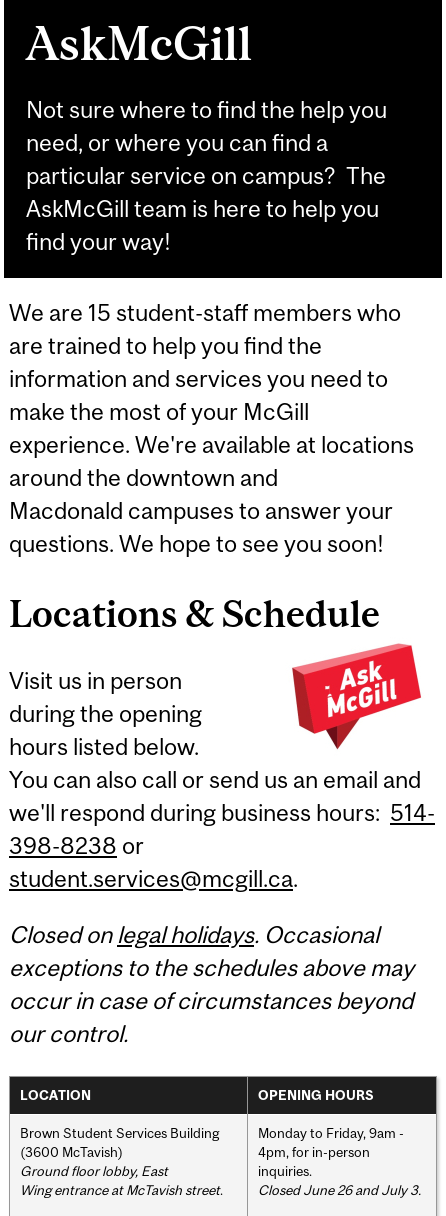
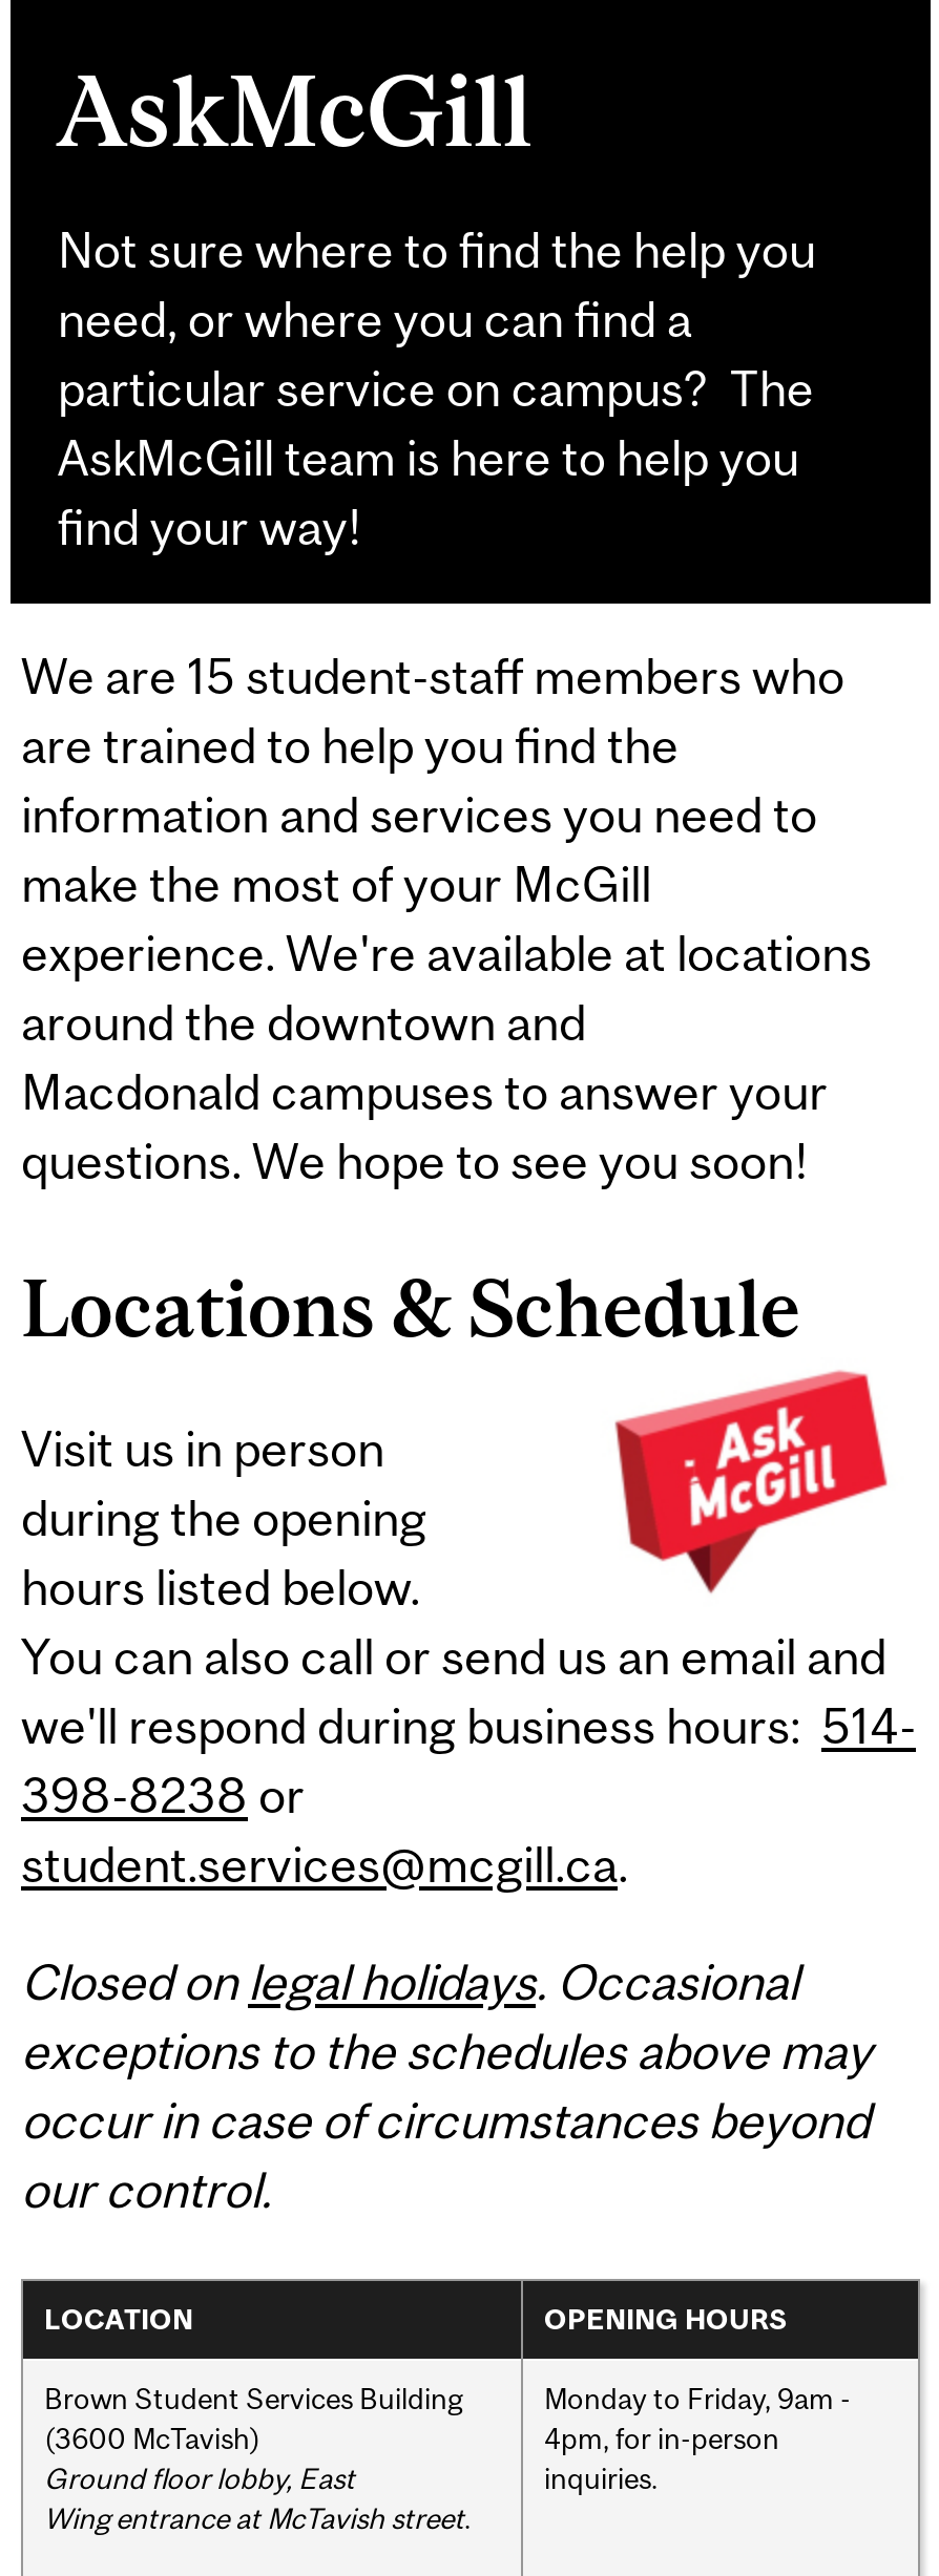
[258,1182,421,1198] Closed June 26 and July 3. -> none

